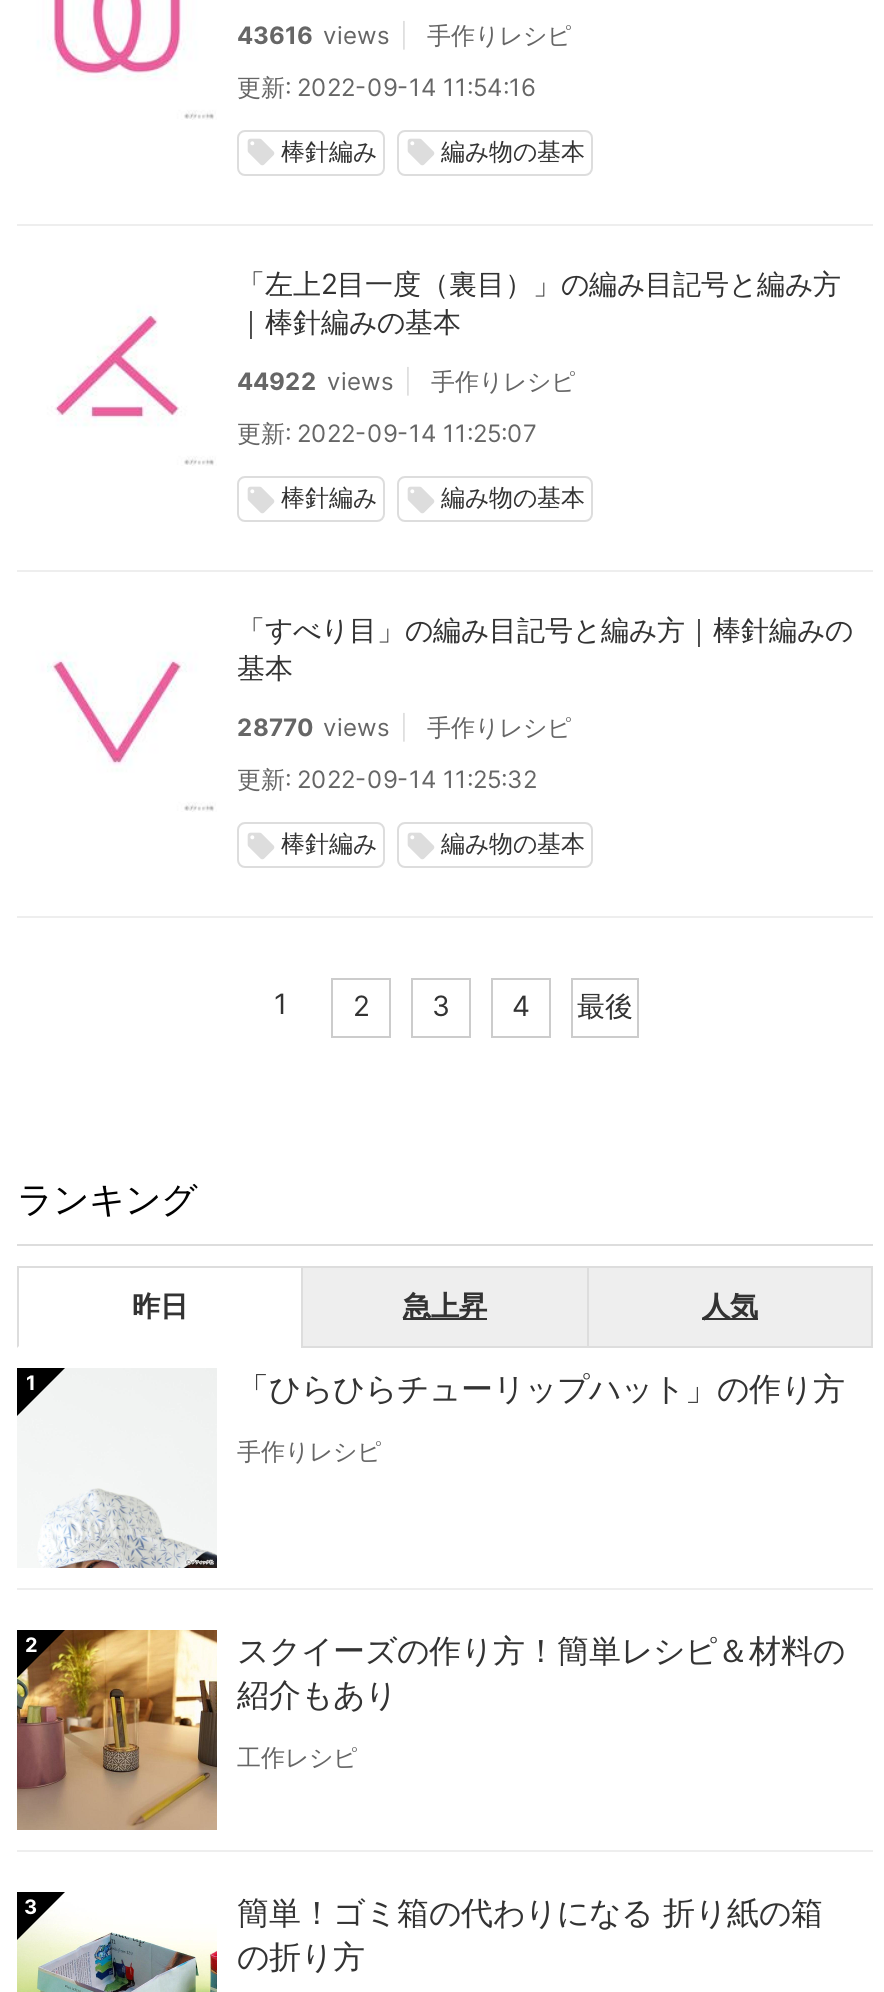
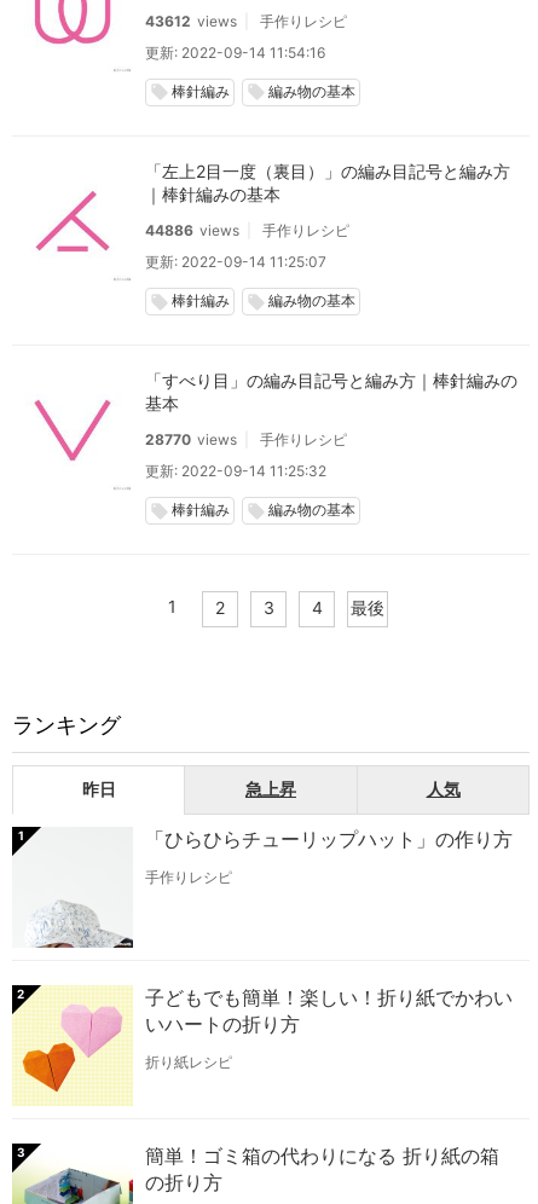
[237,19,571,49] 43616 views 手作りレシピ -> [145,12,347,30] 43612 views 手作りレシピ
[237,366,575,396] 44922 views 手作りレシピ -> [145,221,349,239] 44886 views 手作りレシピ
[15,1628,845,1832] [image] | スクイーズの作り方！簡単レシピ＆材料の | 紹介もあり -> [12,984,513,1106] [image] | 子どもでも簡単！楽しい！折り紙でかわい | いハートの折り方
[237,1743,357,1773] 工作レシピ -> [145,1053,232,1071] 折り紙レシピ

